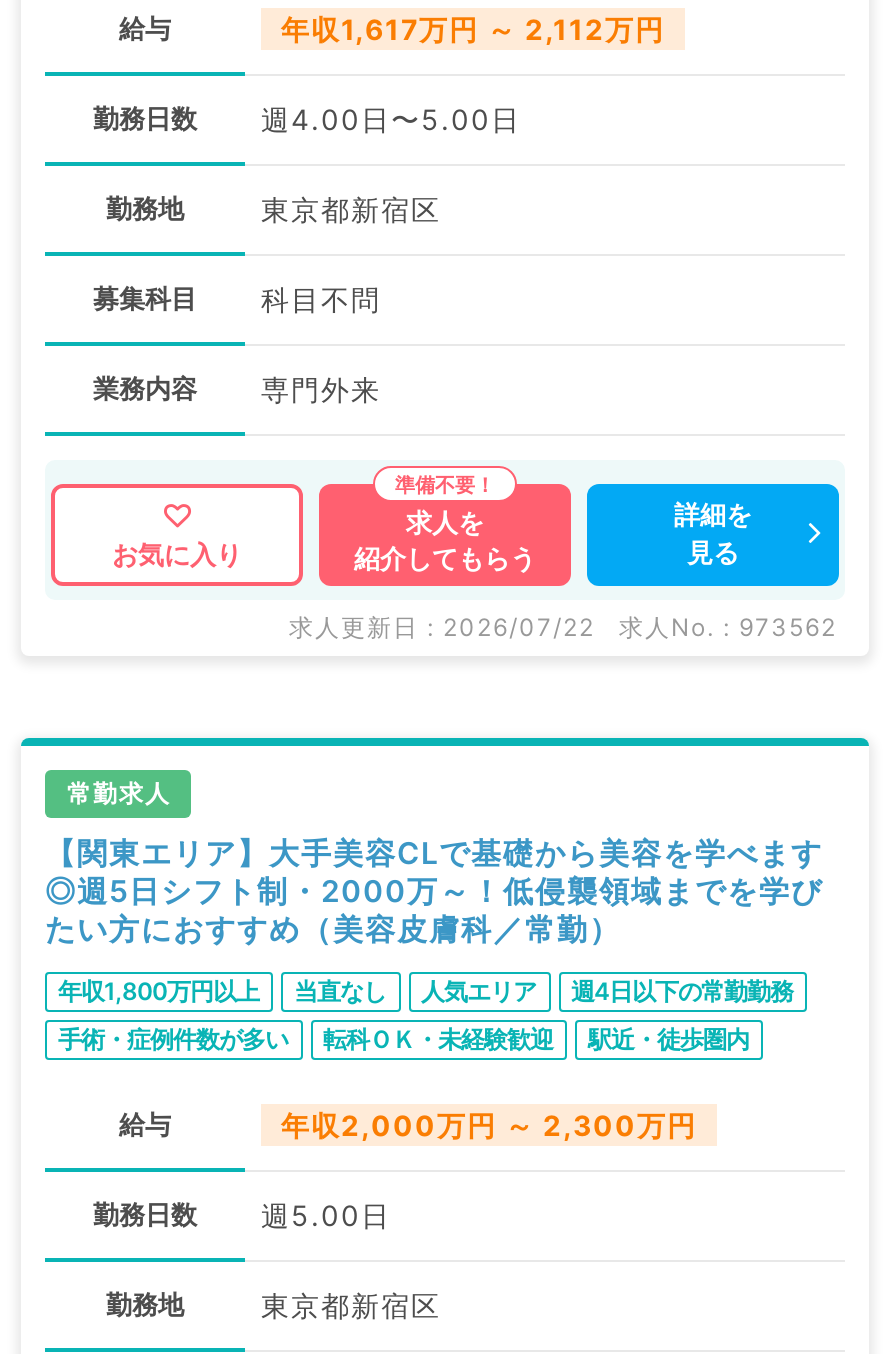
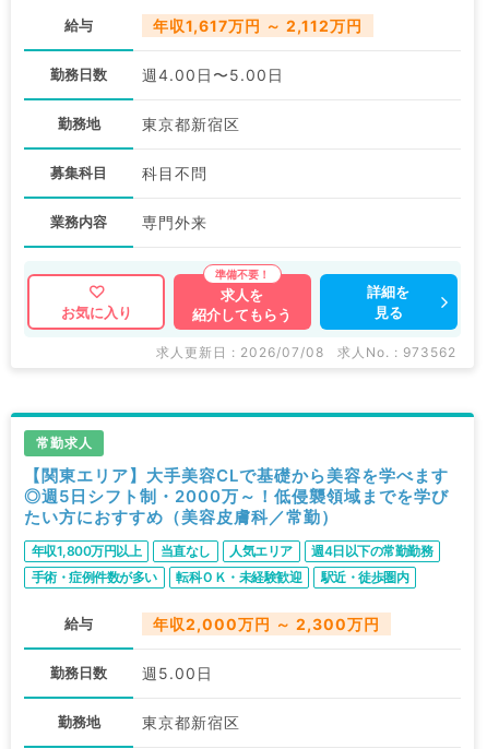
[289,612,837,642] 求人更新日 : 2026/07/22 求人No. : 973562 -> [156,344,456,360] 求人更新日 : 2026/07/08 求人No. : 973562

